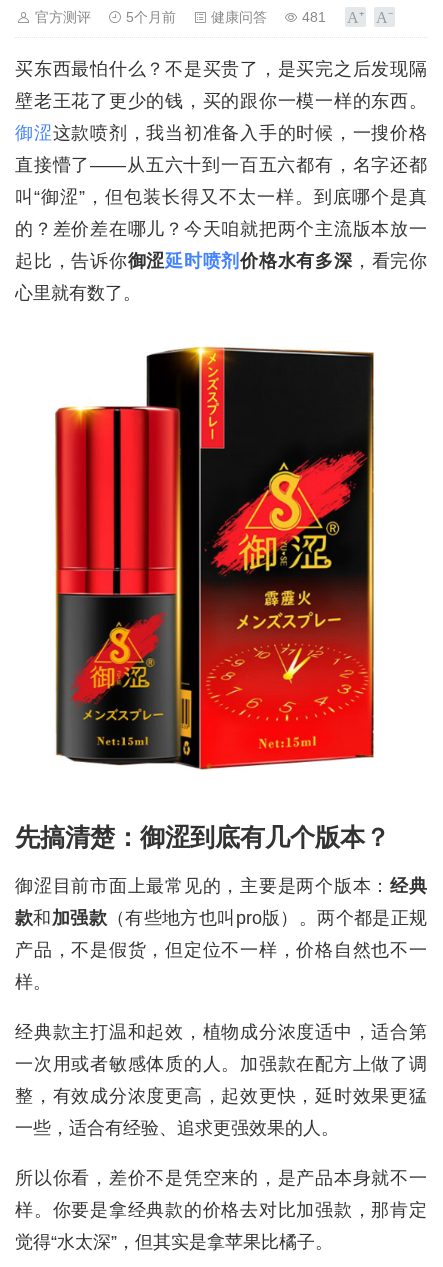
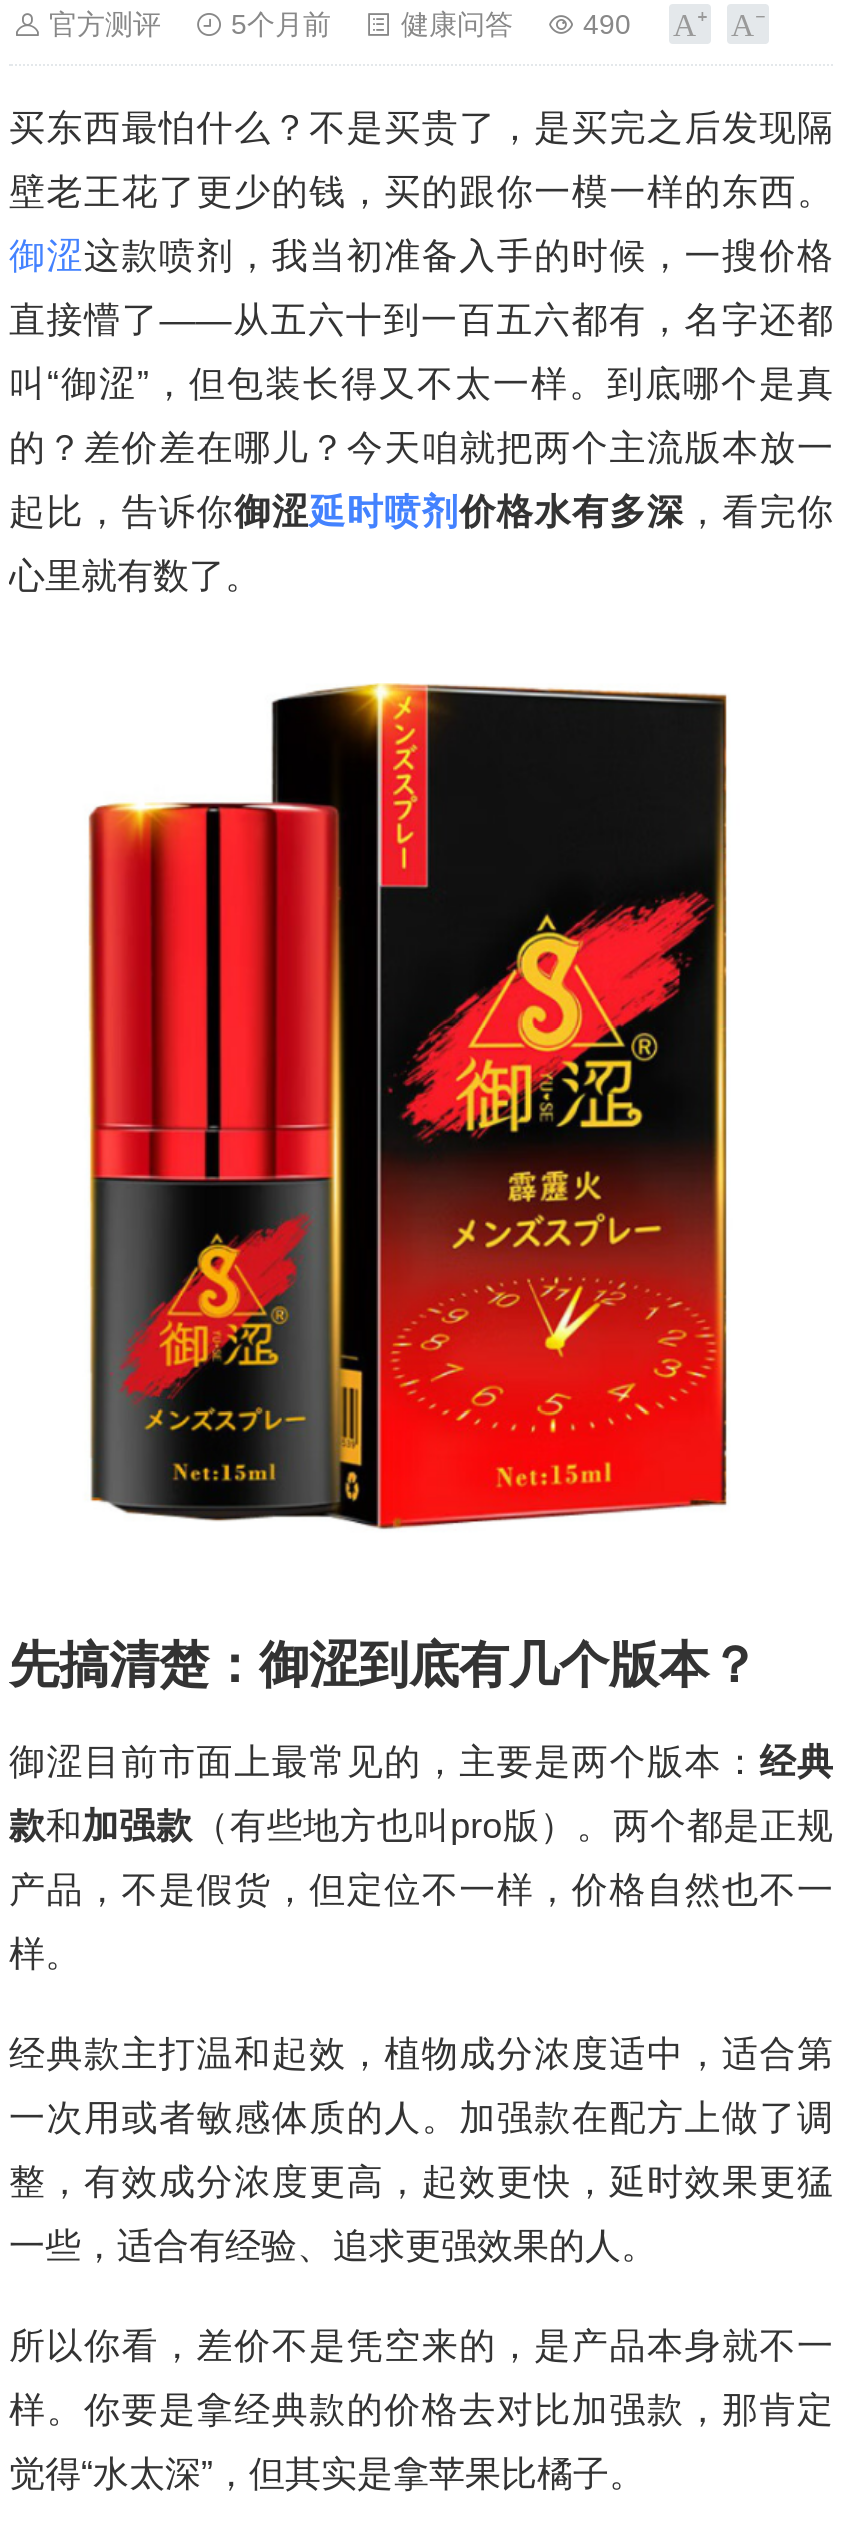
[302,9,326,25] 481 -> [583,9,631,41] 490

